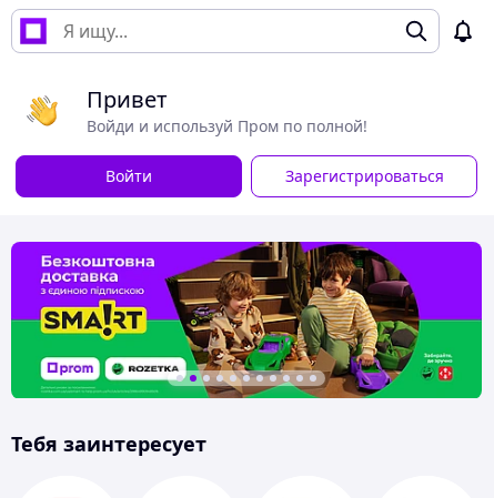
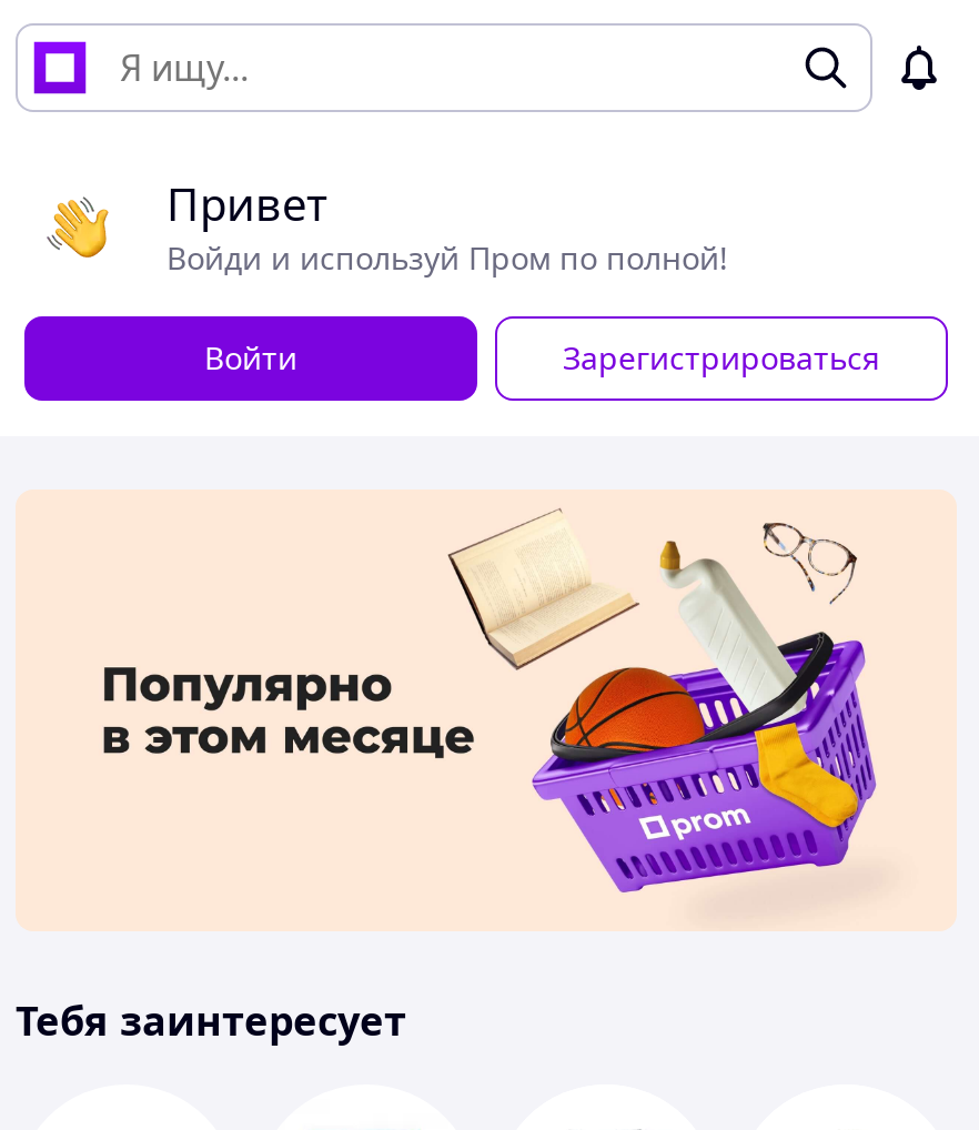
[10,241,483,399] [image] -> [16,490,957,929] [image]

